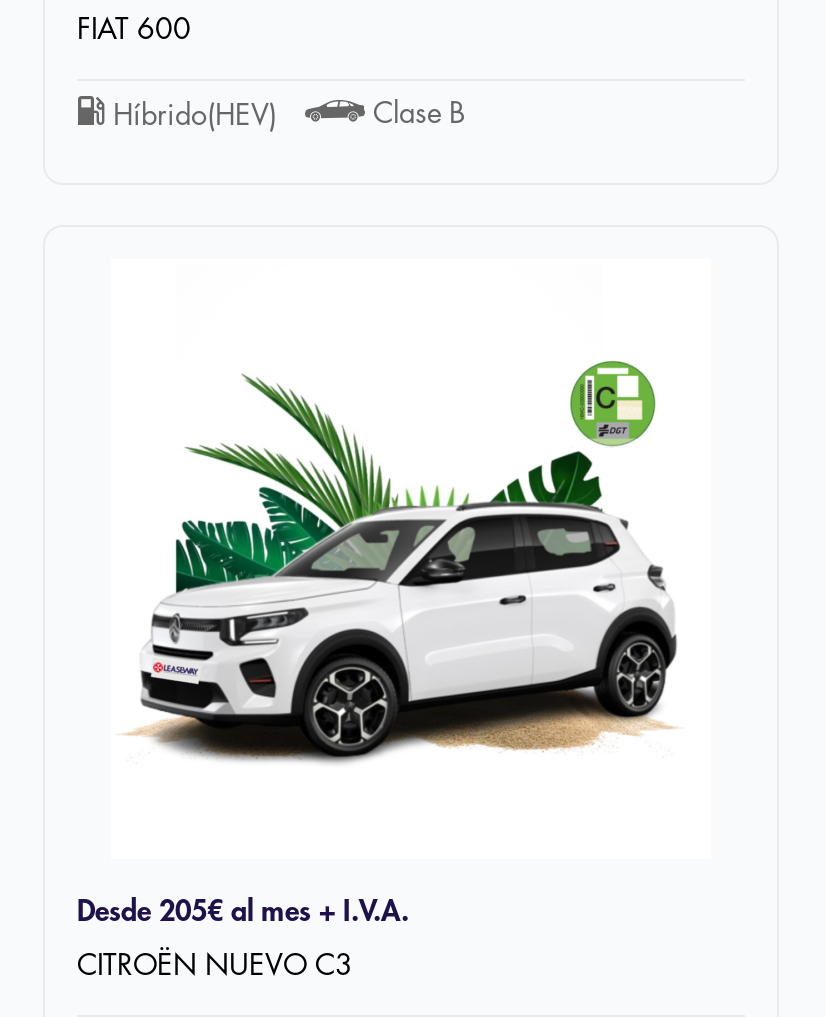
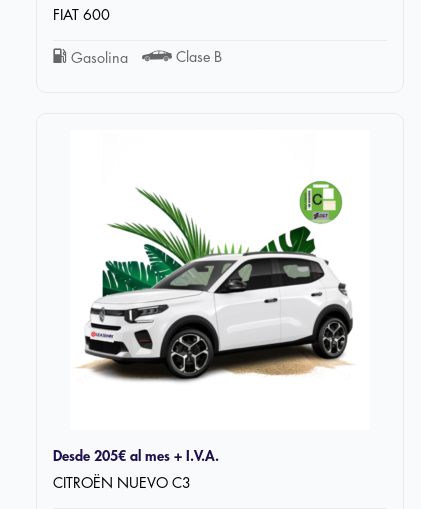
[105,100,277,130] Híbrido(HEV) -> [67,51,128,66] Gasolina

